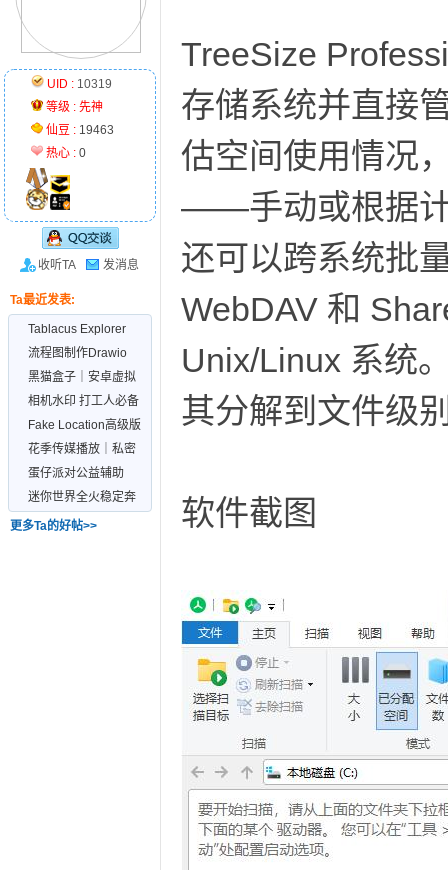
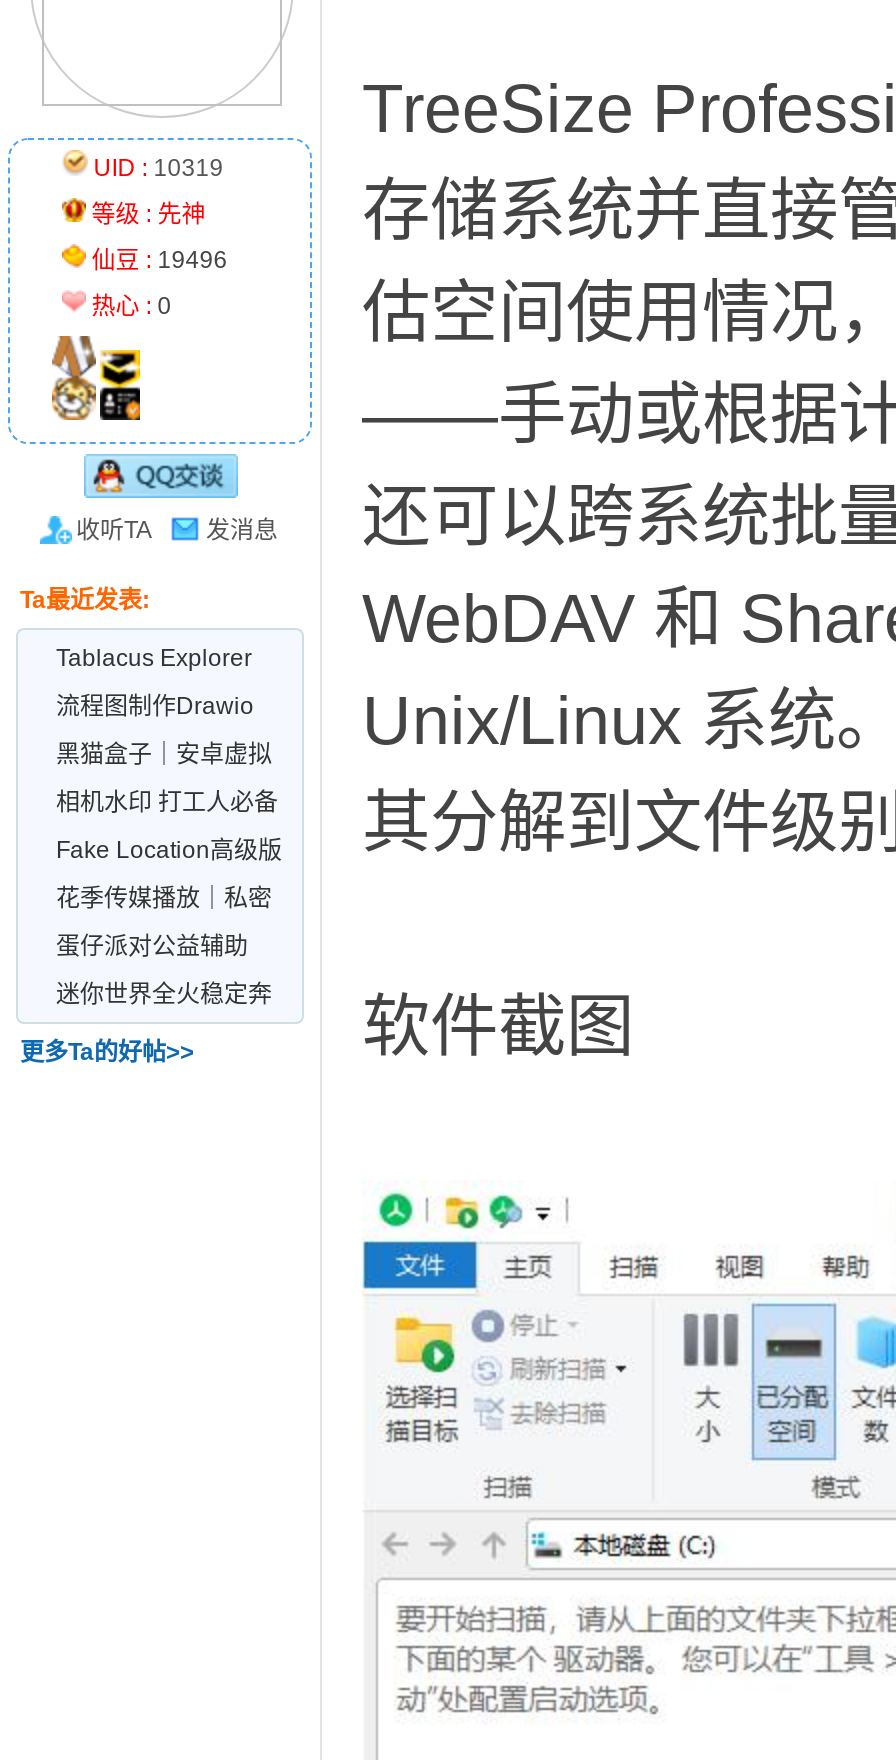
[46,123,114,137] 仙豆 : 19463 -> [92,246,228,274] 仙豆 : 19496

